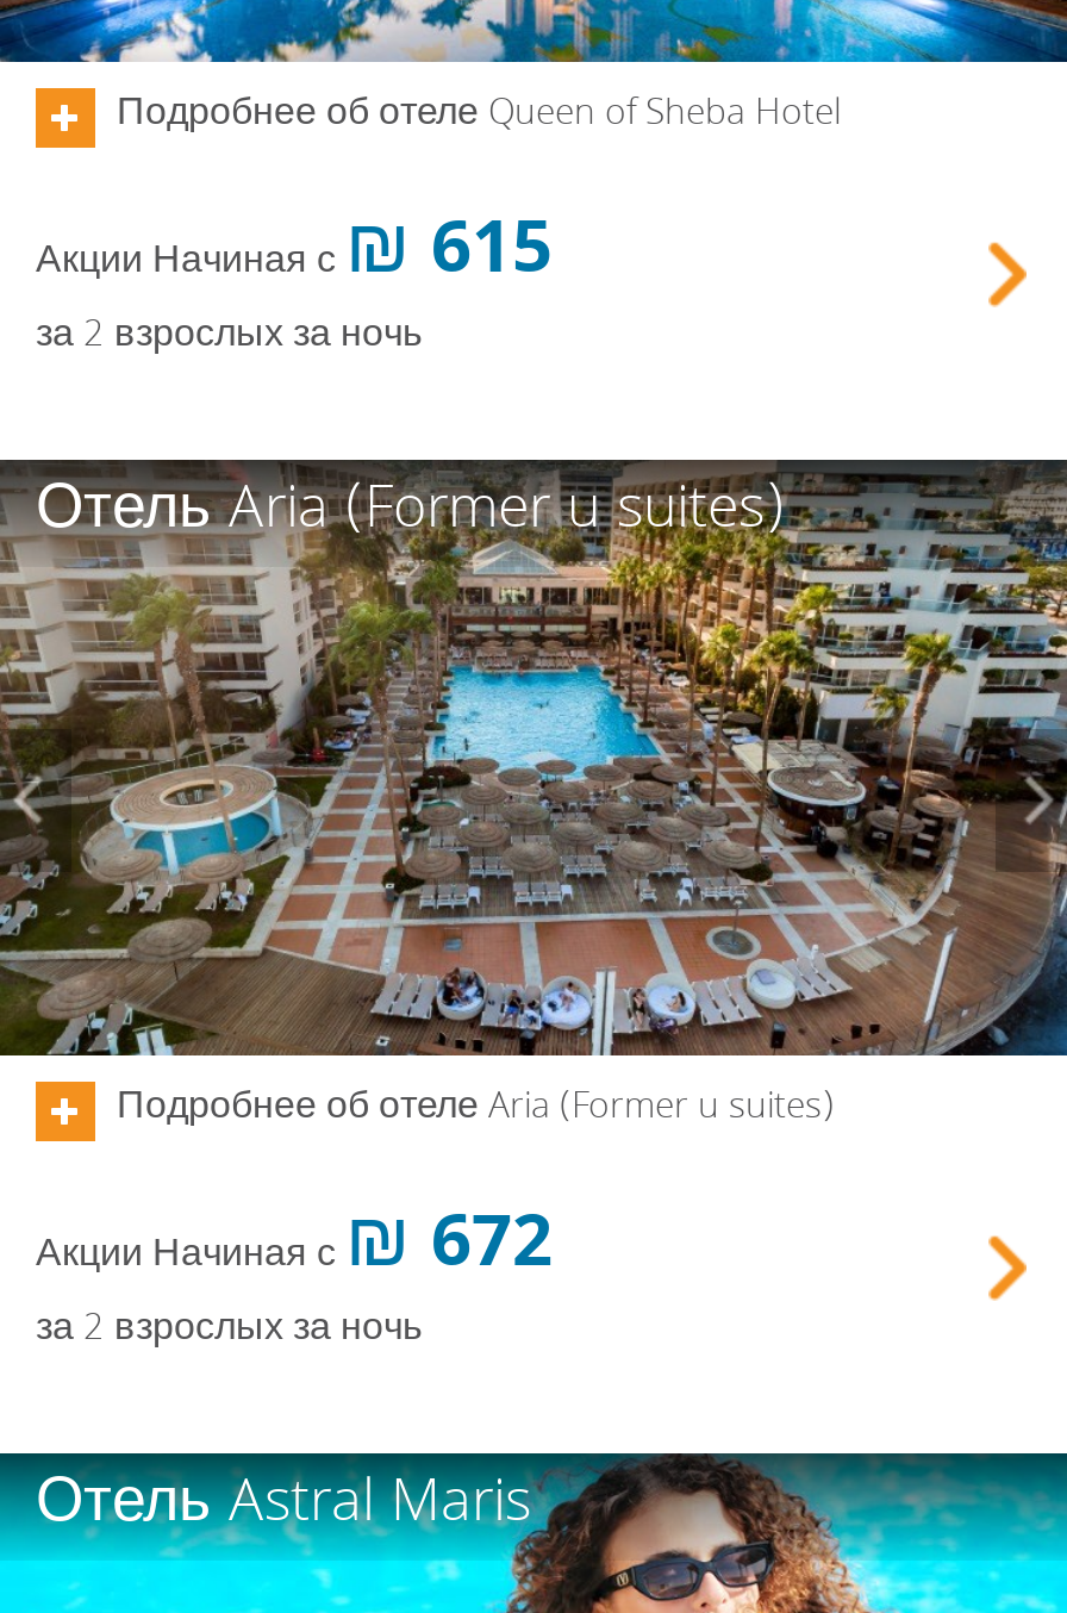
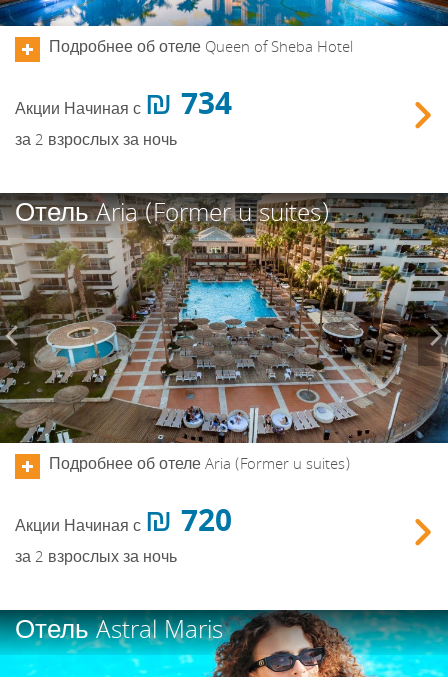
[36,198,553,317] Акции Начиная с 615 ₪ -> [15,83,232,133] Акции Начиная с 734 ₪
[36,1191,553,1310] Акции Начиная с 672 ₪ -> [15,500,232,550] Акции Начиная с 720 ₪

